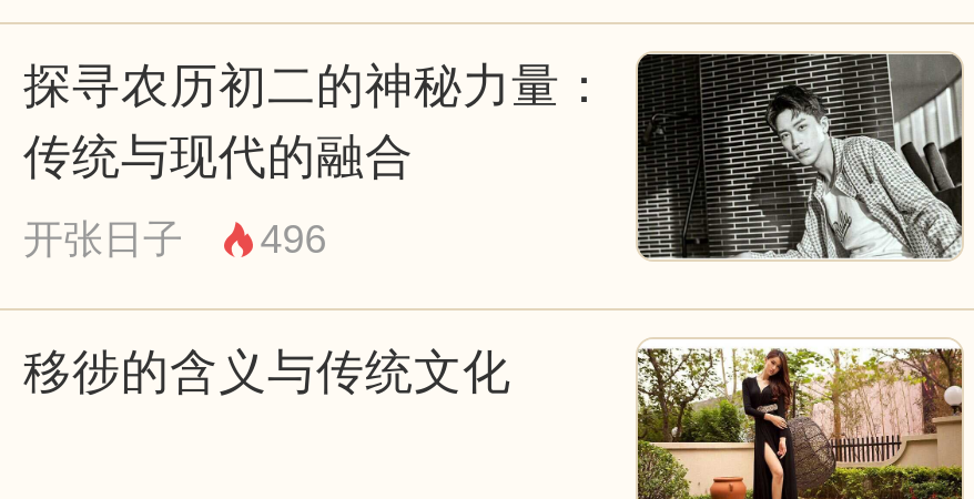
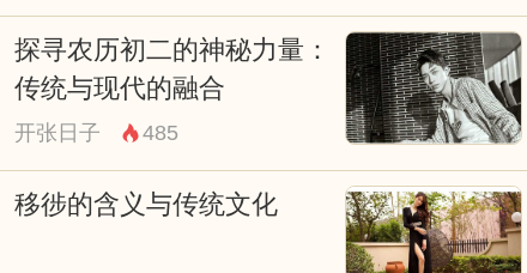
[23,218,327,262] 开张日子 496 -> [14,121,178,145] 开张日子 485

